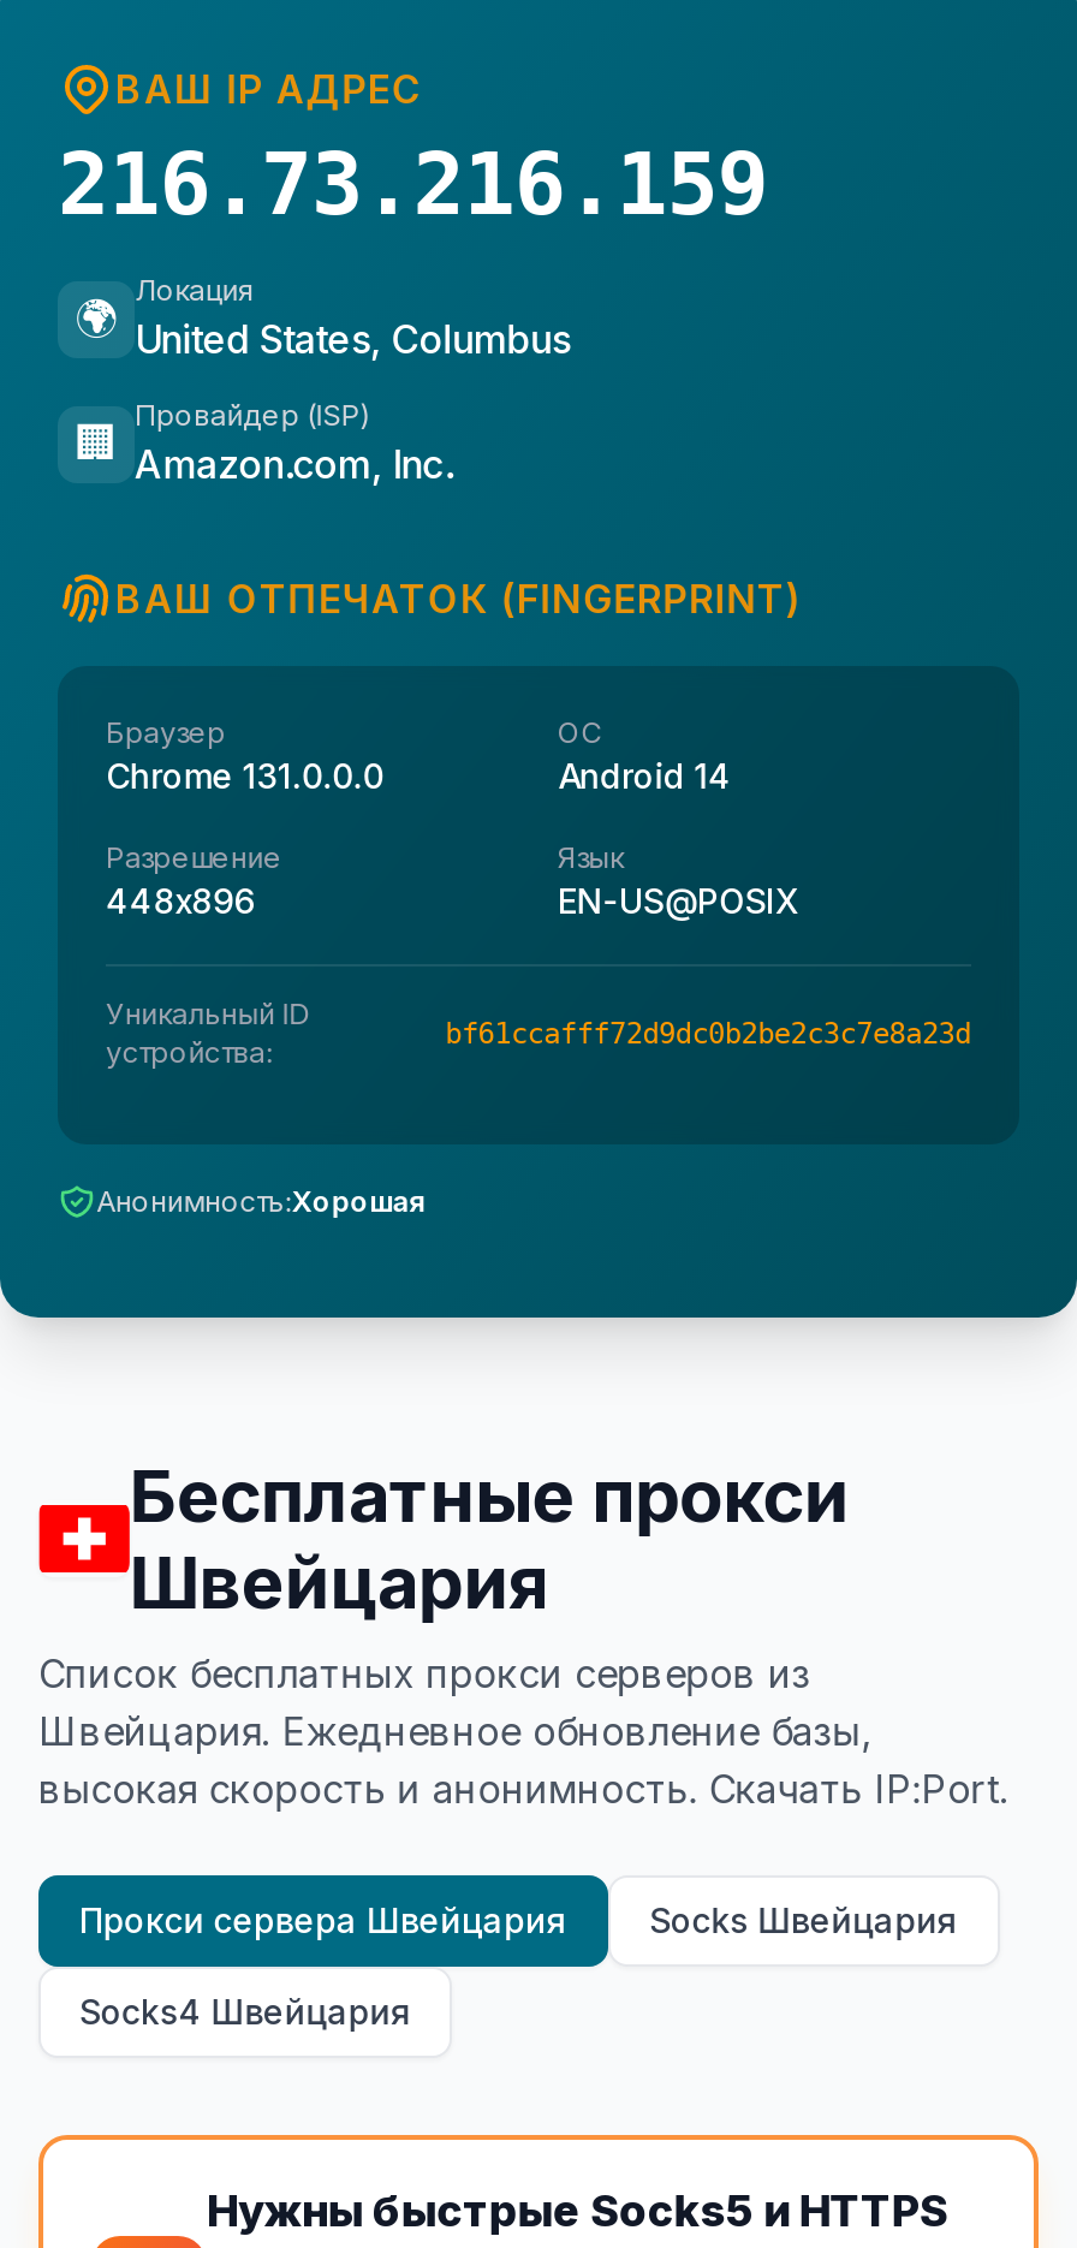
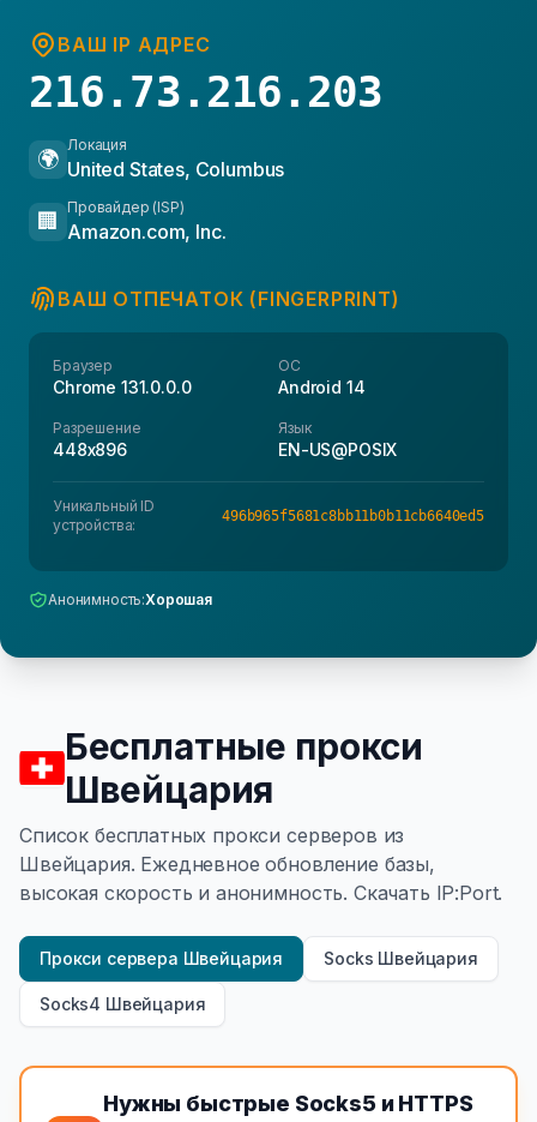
[58,135,768,233] 216.73.216.159 -> [29,67,383,116] 216.73.216.203
[445,1017,971,1051] bf61ccafff72d9dc0b2be2c3c7e8a23d -> [222,508,484,524] 496b965f5681c8bb11b0b11cb6640ed5

